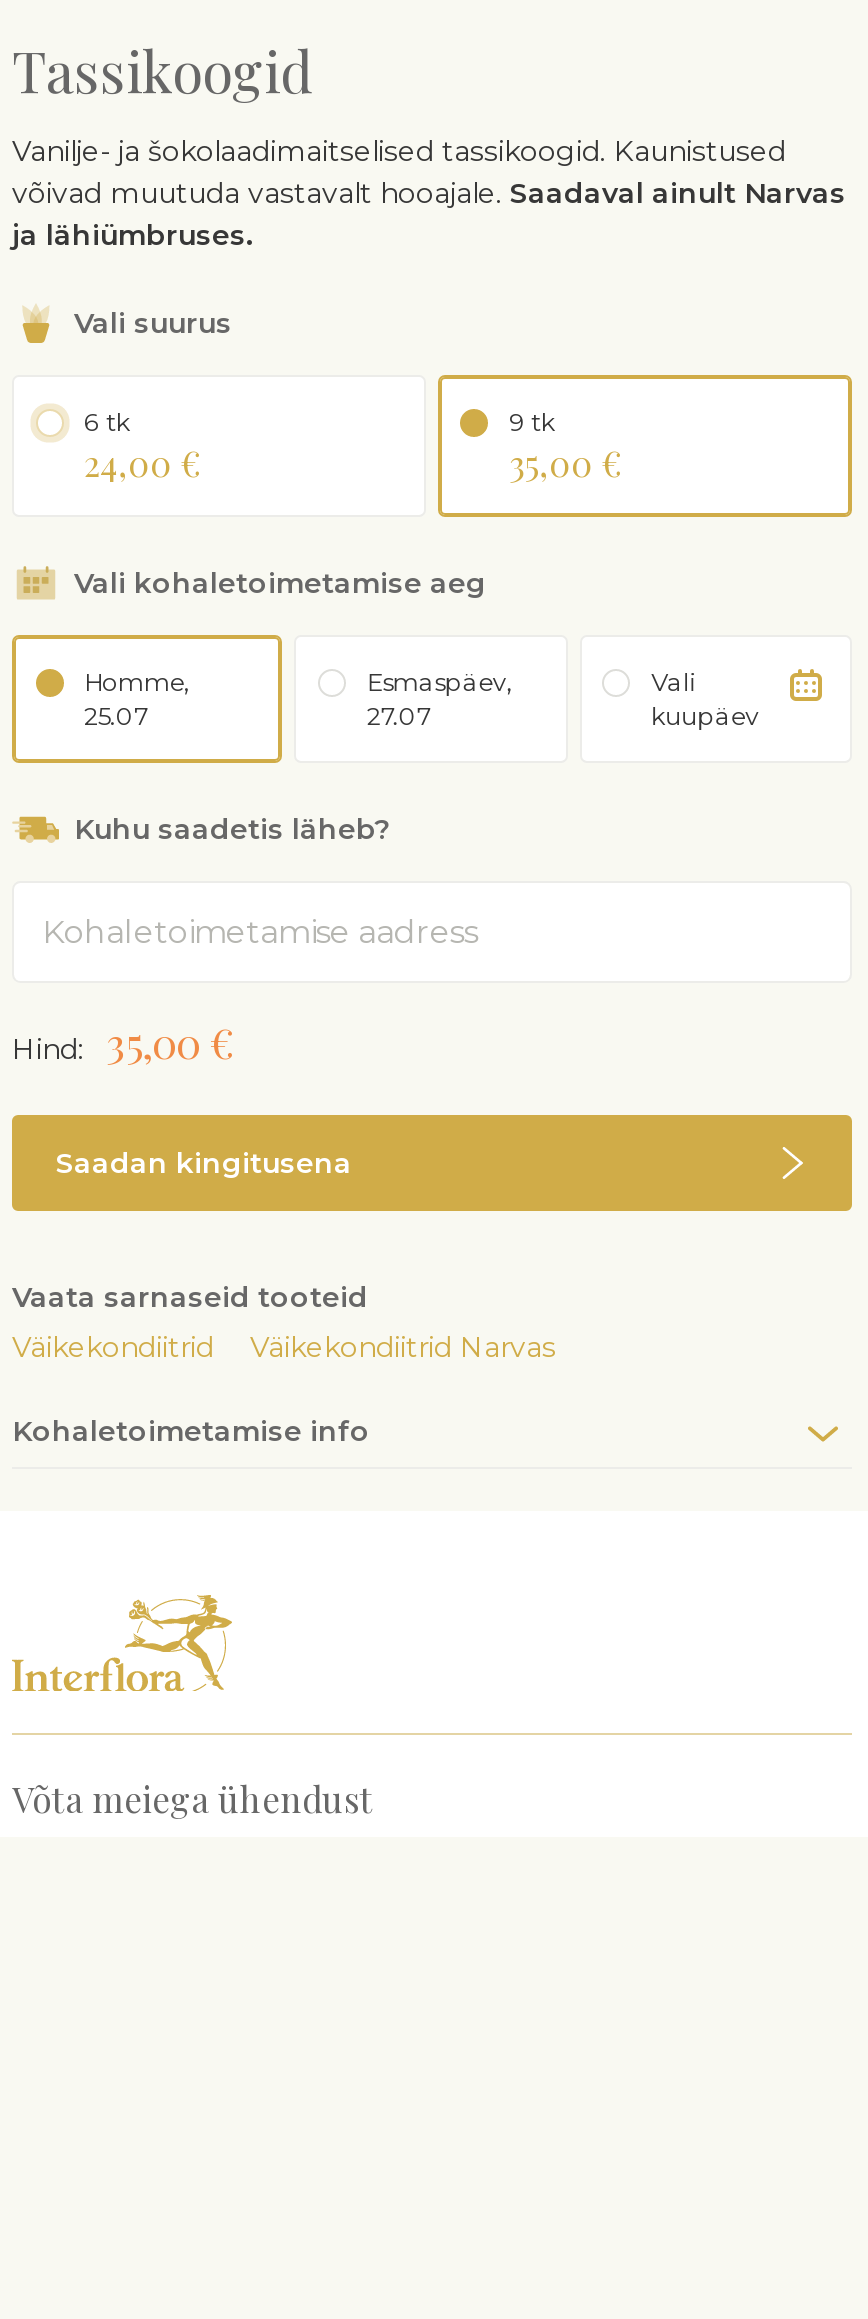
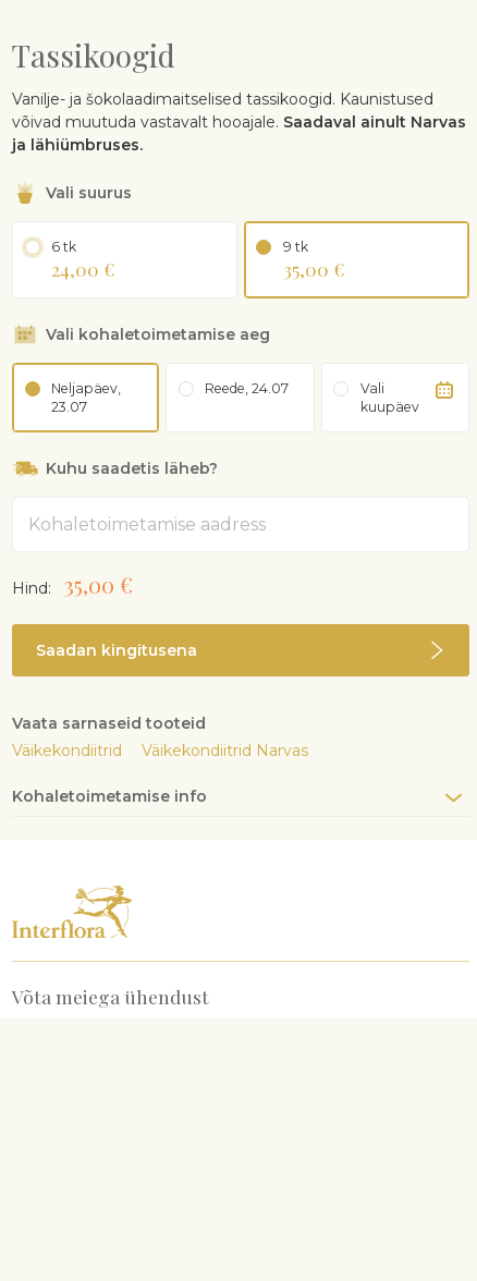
[84,667,190,731] Homme, | 25.07 -> [51,380,121,415] Neljapäev, | 23.07
[367,667,513,731] Esmaspäev, | 27.07 -> [205,380,289,396] Reede, 24.07

